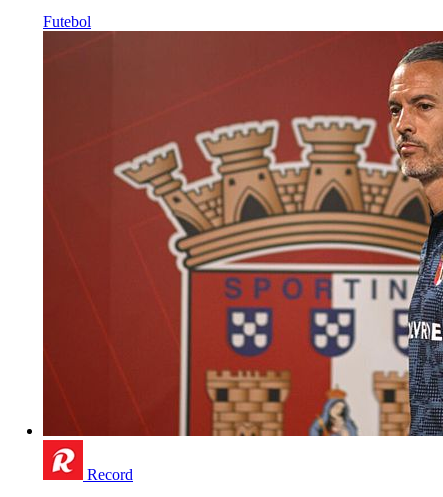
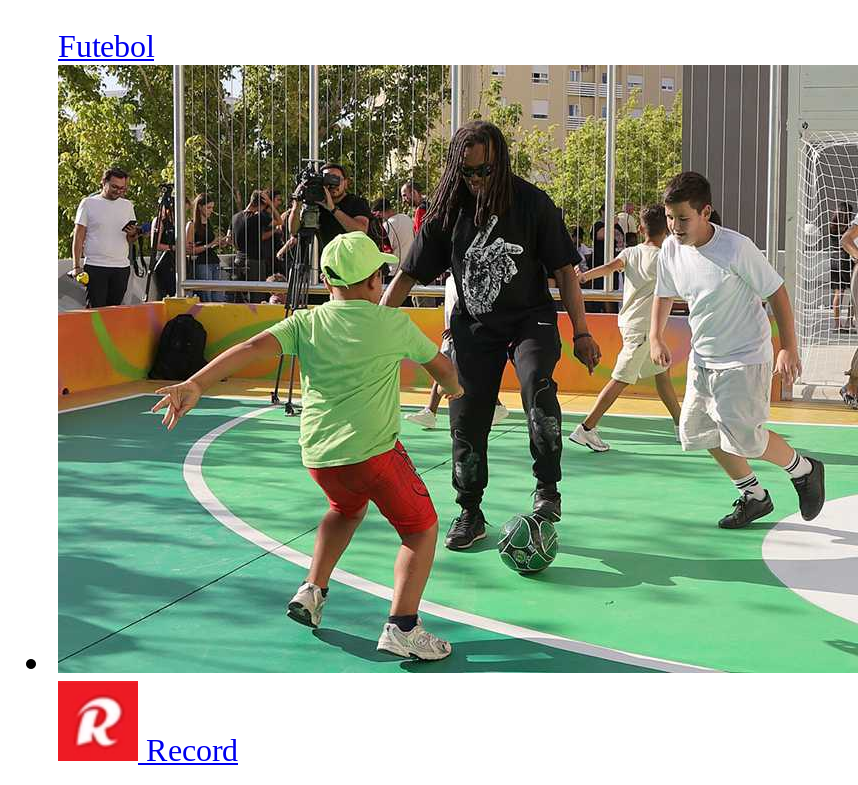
[42,31,440,437] [image] -> [56,65,852,675] [image]

